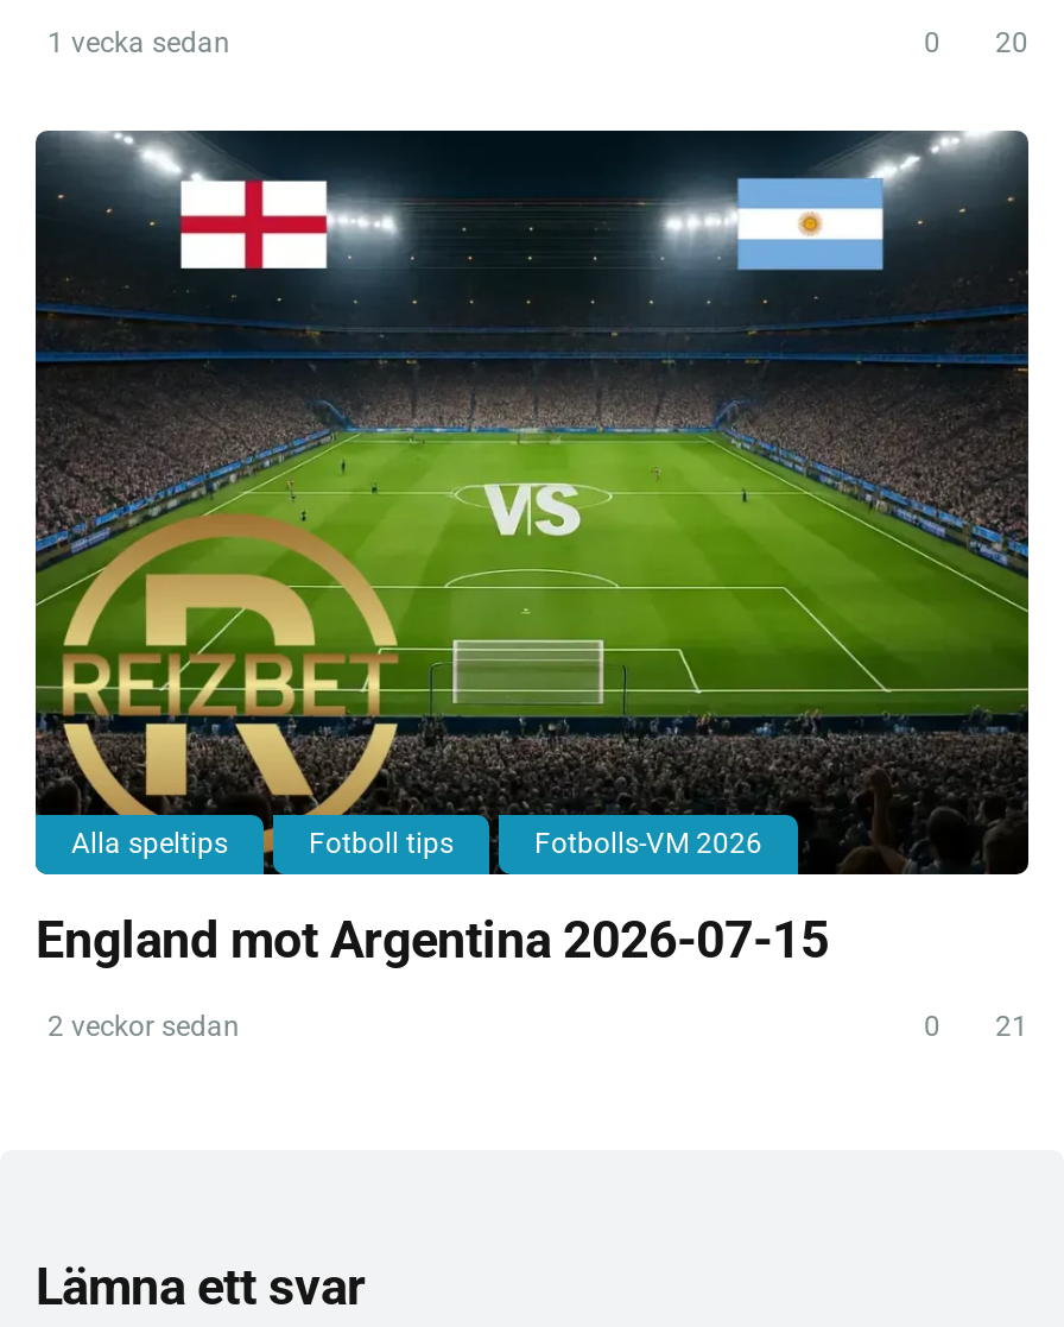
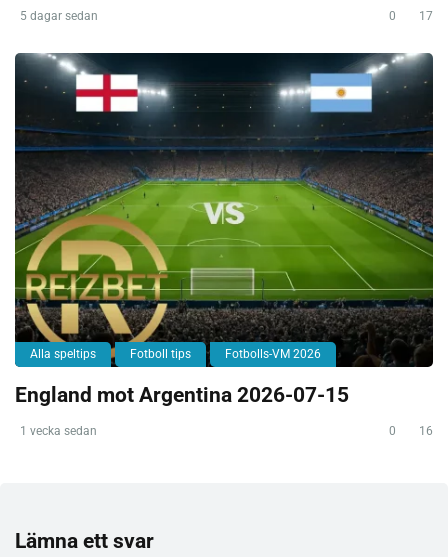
[47,25,230,58] 1 vecka sedan -> [20,9,98,23] 5 dagar sedan
[924,25,1028,58] 0 20 -> [389,9,433,23] 0 17
[47,1010,240,1043] 2 veckor sedan -> [20,424,97,438] 1 vecka sedan
[924,1010,1028,1043] 0 21 -> [389,424,433,438] 0 16

